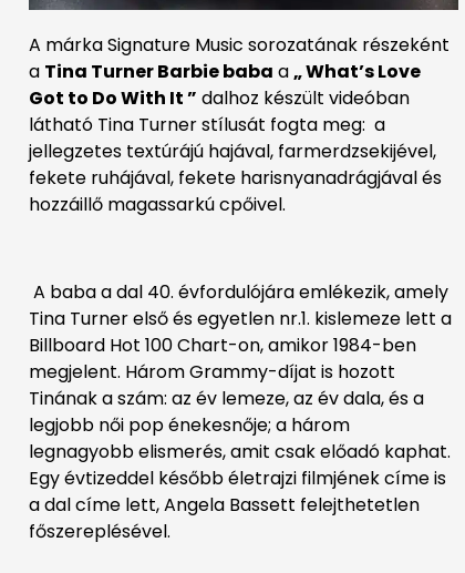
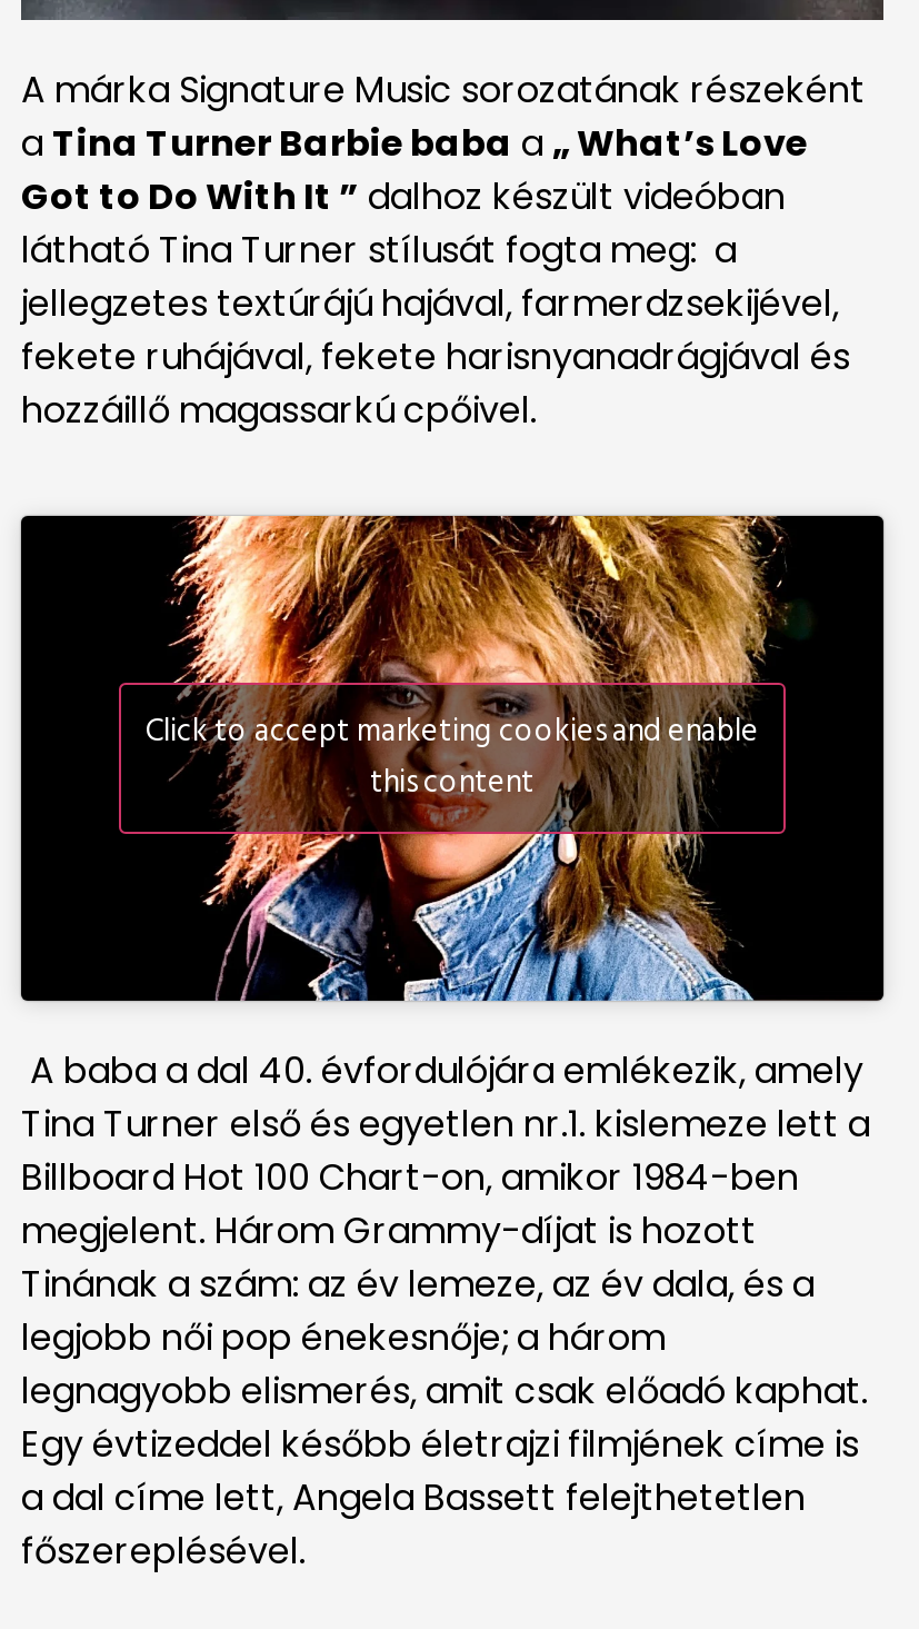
none -> [17,514,888,1005] [image] | Click to accept marketing cookies and enable | this content

